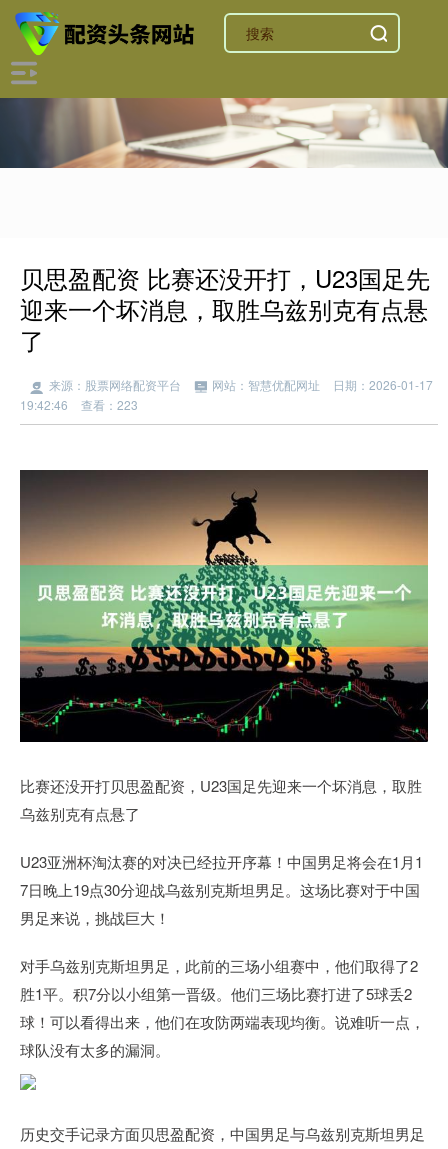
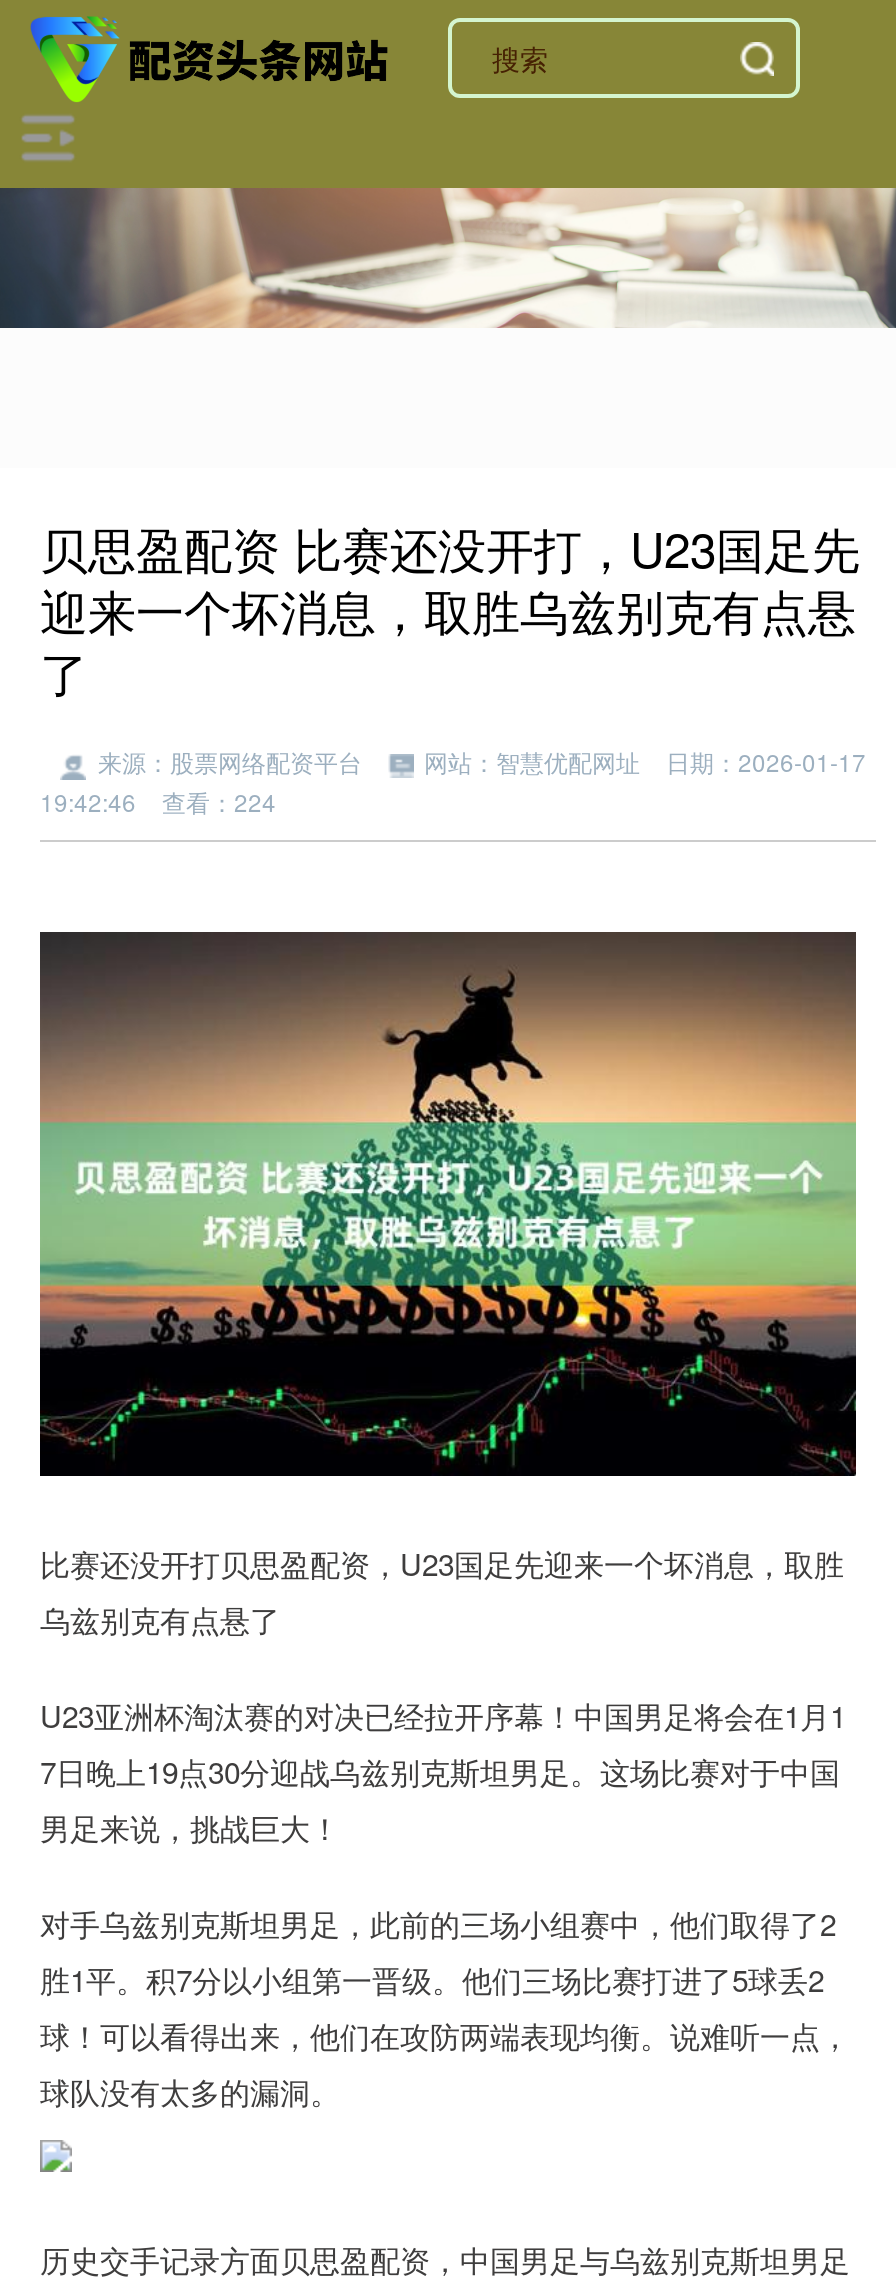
[20,396,138,413] 19:42:46 查看：223 -> [40,784,276,818] 19:42:46 查看：224

